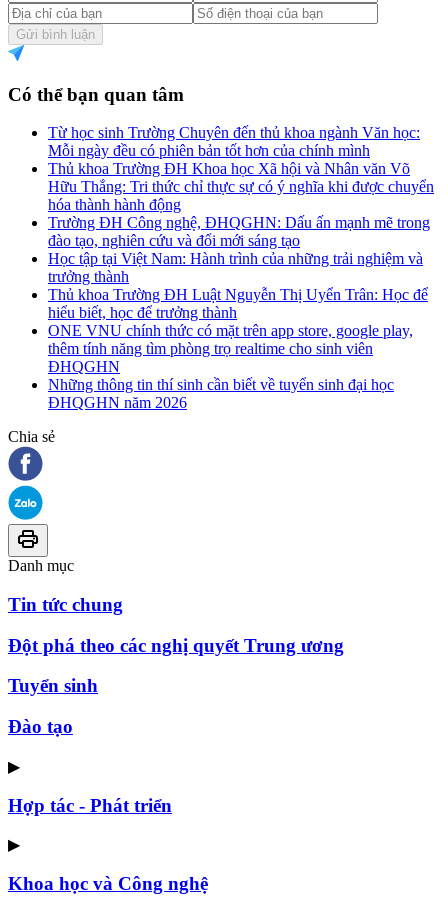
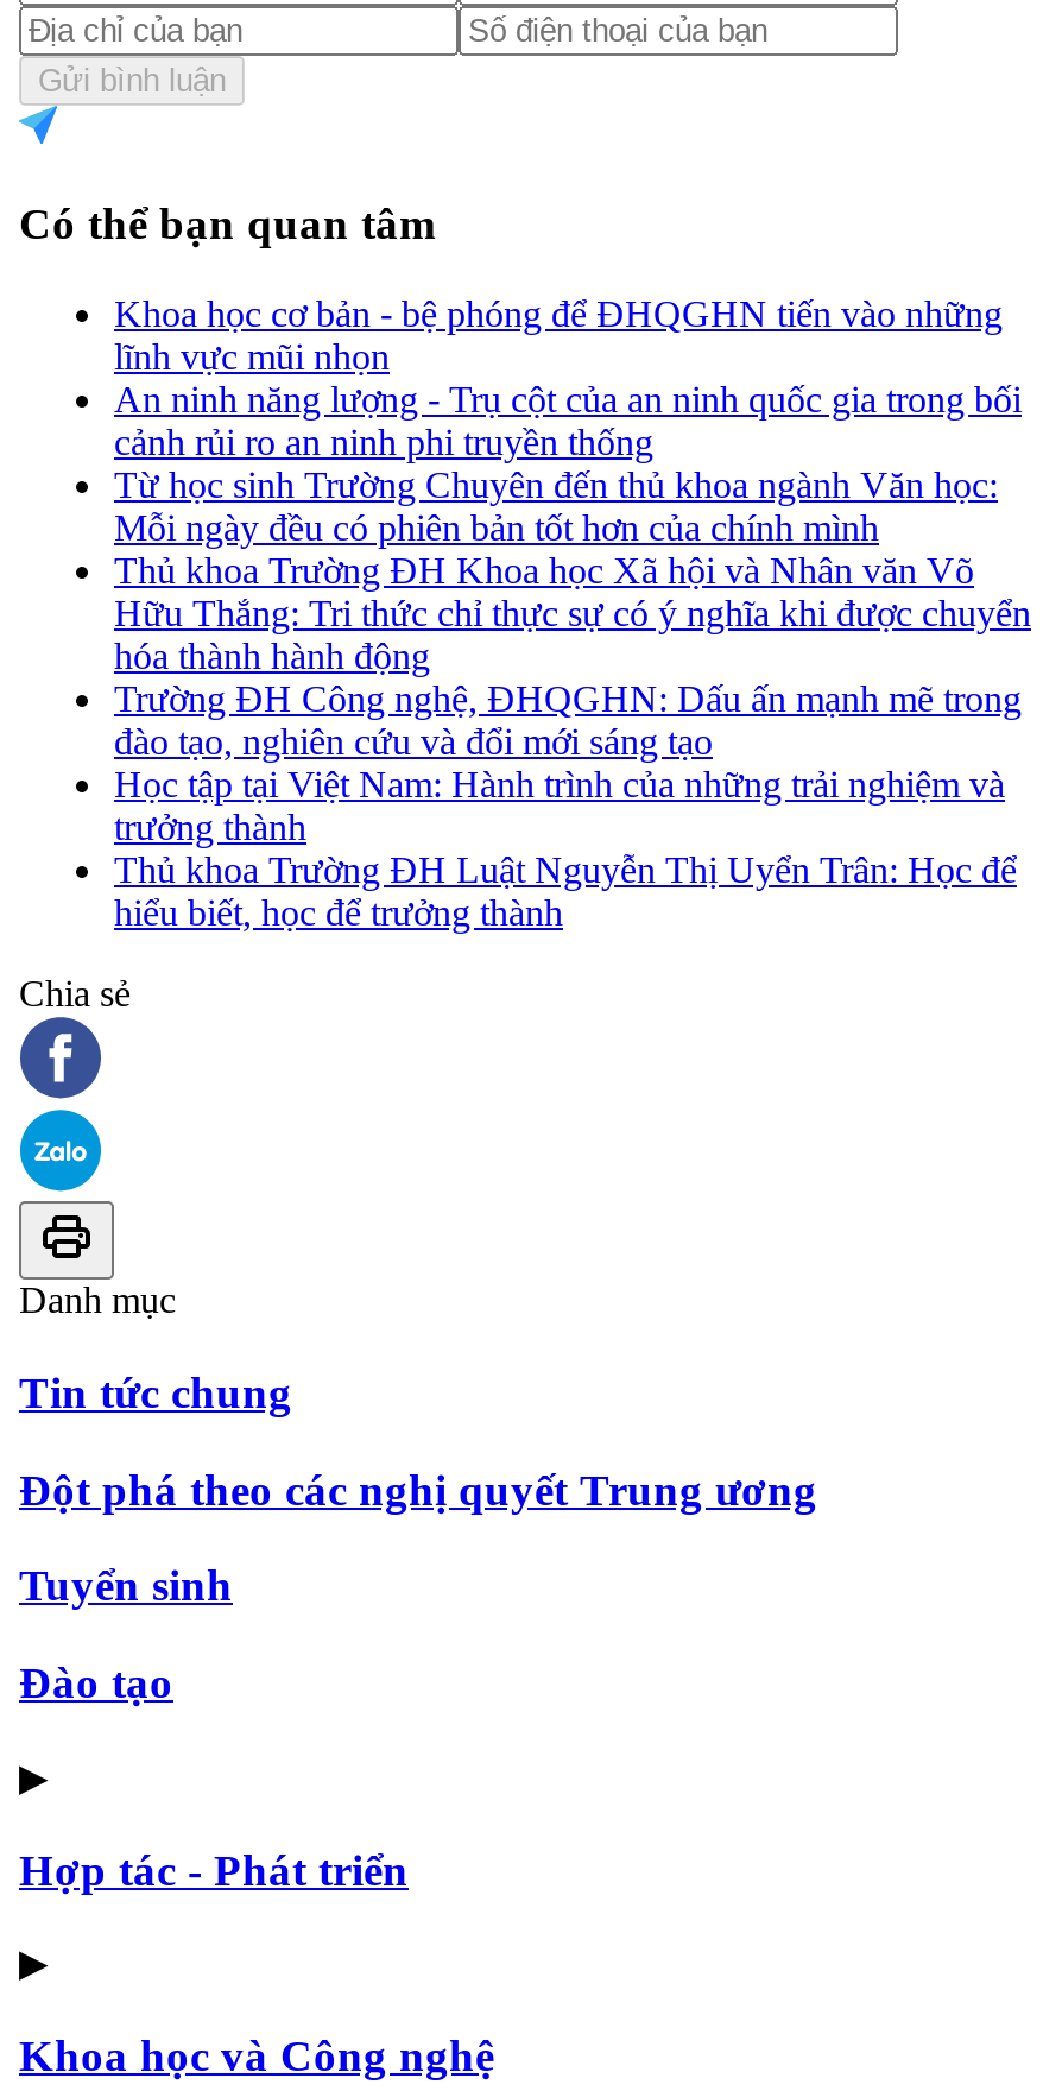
none -> [114,294,1022,463] Khoa học cơ bản - bệ phóng để ĐHQGHN tiến vào những | lĩnh vực mũi nhọn | An ninh năng lượng - Trụ cột của an ninh quốc gia trong bối | cảnh rủi ro an ninh phi truyền thống
moved [48,124,434,321] -> [114,465,1031,933]: Từ học sinh Trường Chuyên đến thủ khoa ngành Văn học: | Mỗi ngày đều có phiên bản tốt hơn của chính mình | Thủ khoa Trường ĐH Khoa học Xã hội và Nhân văn Võ | ... | Thủ khoa Trường ĐH Luật Nguyễn Thị Uyển Trân: Học để | hiểu biết, học để trưởng thành
[48,322,413,411] ONE VNU chính thức có mặt trên app store, google play, | thêm tính năng tìm phòng trọ realtime cho sinh viên | ĐHQGHN | Những thông tin thí sinh cần biết về tuyển sinh đại học | ĐHQGHN năm 2026 -> none

